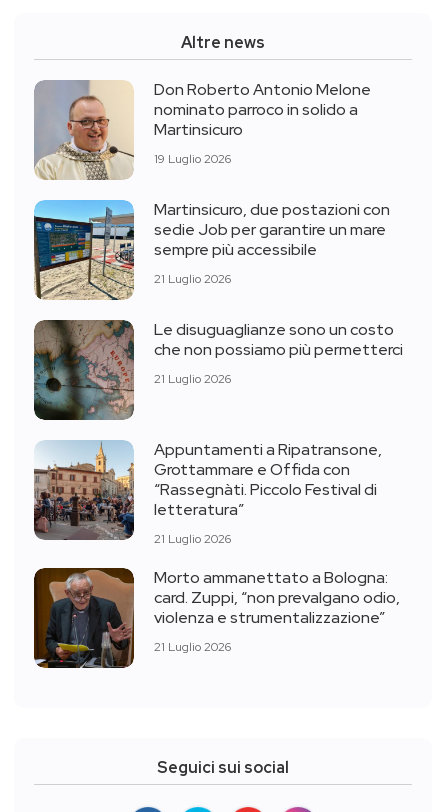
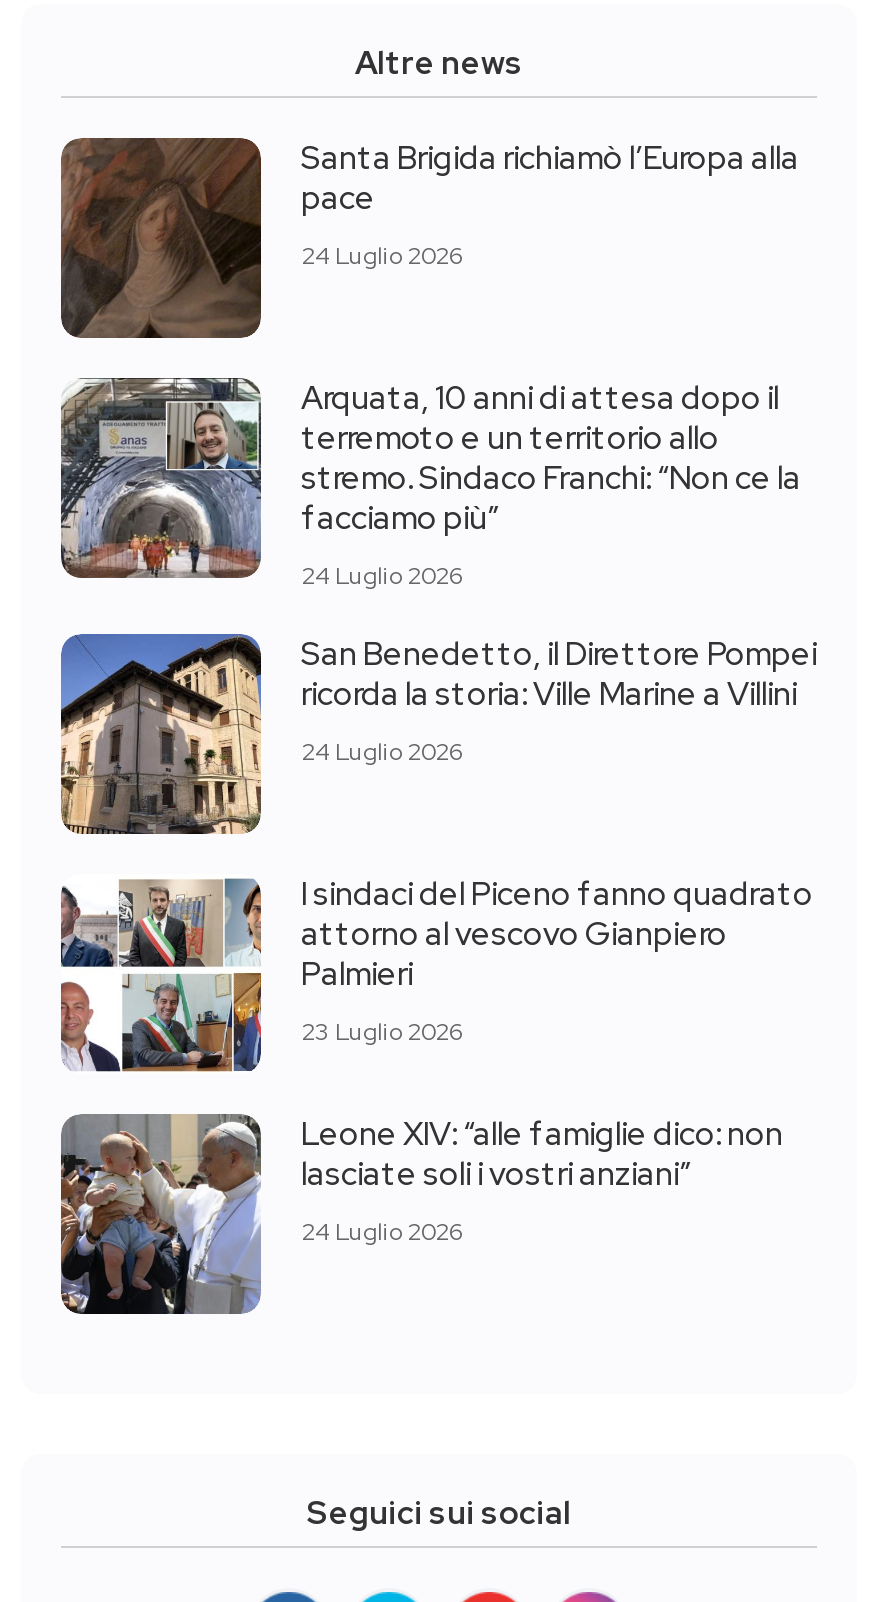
[34,79,371,180] [image] | Don Roberto Antonio Melone | nominato parroco in solido a | Martinsicuro -> [59,136,799,340] [image] | Santa Brigida richiamò l’Europa alla | pace
[154,151,231,167] 19 Luglio 2026 -> [301,240,461,272] 24 Luglio 2026
[33,199,390,300] [image] | Martinsicuro, due postazioni con | sedie Job per garantire un mare | sempre più accessibile -> [59,376,801,578] [image] | Arquata, 10 anni di attesa dopo il | terremoto e un territorio allo | stremo. Sindaco Franchi: “Non ce la | facciamo più”
[154,271,231,287] 21 Luglio 2026 -> [301,560,461,592] 24 Luglio 2026
[33,319,403,428] [image] | Le disuguaglianze sono un costo | che non possiamo più permetterci -> [59,618,817,836] [image] | San Benedetto, il Direttore Pompei | ricorda la storia: Ville Marine a Villini
[154,371,231,387] 21 Luglio 2026 -> [301,736,461,768] 24 Luglio 2026
[33,439,382,547] [image] | Appuntamenti a Ripatransone, | Grottammare e Offida con | “Rassegnàti. Piccolo Festival di | letteratura” -> [59,860,813,1074] [image] | I sindaci del Piceno fanno quadrato | attorno al vescovo Gianpiero | Palmieri
[154,531,231,547] 21 Luglio 2026 -> [301,1016,461,1048] 23 Luglio 2026
[33,567,400,669] [image] | Morto ammanettato a Bologna: | card. Zuppi, “non prevalgano odio, | violenza e strumentalizzazione” -> [59,1112,783,1316] [image] | Leone XIV: “alle famiglie dico: non | lasciate soli i vostri anziani”
[154,639,231,655] 21 Luglio 2026 -> [301,1216,461,1248] 24 Luglio 2026

